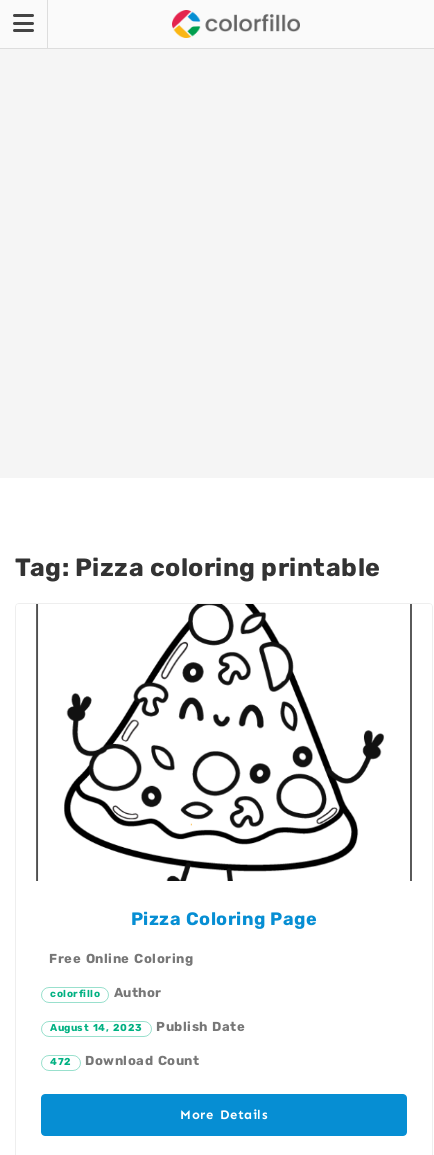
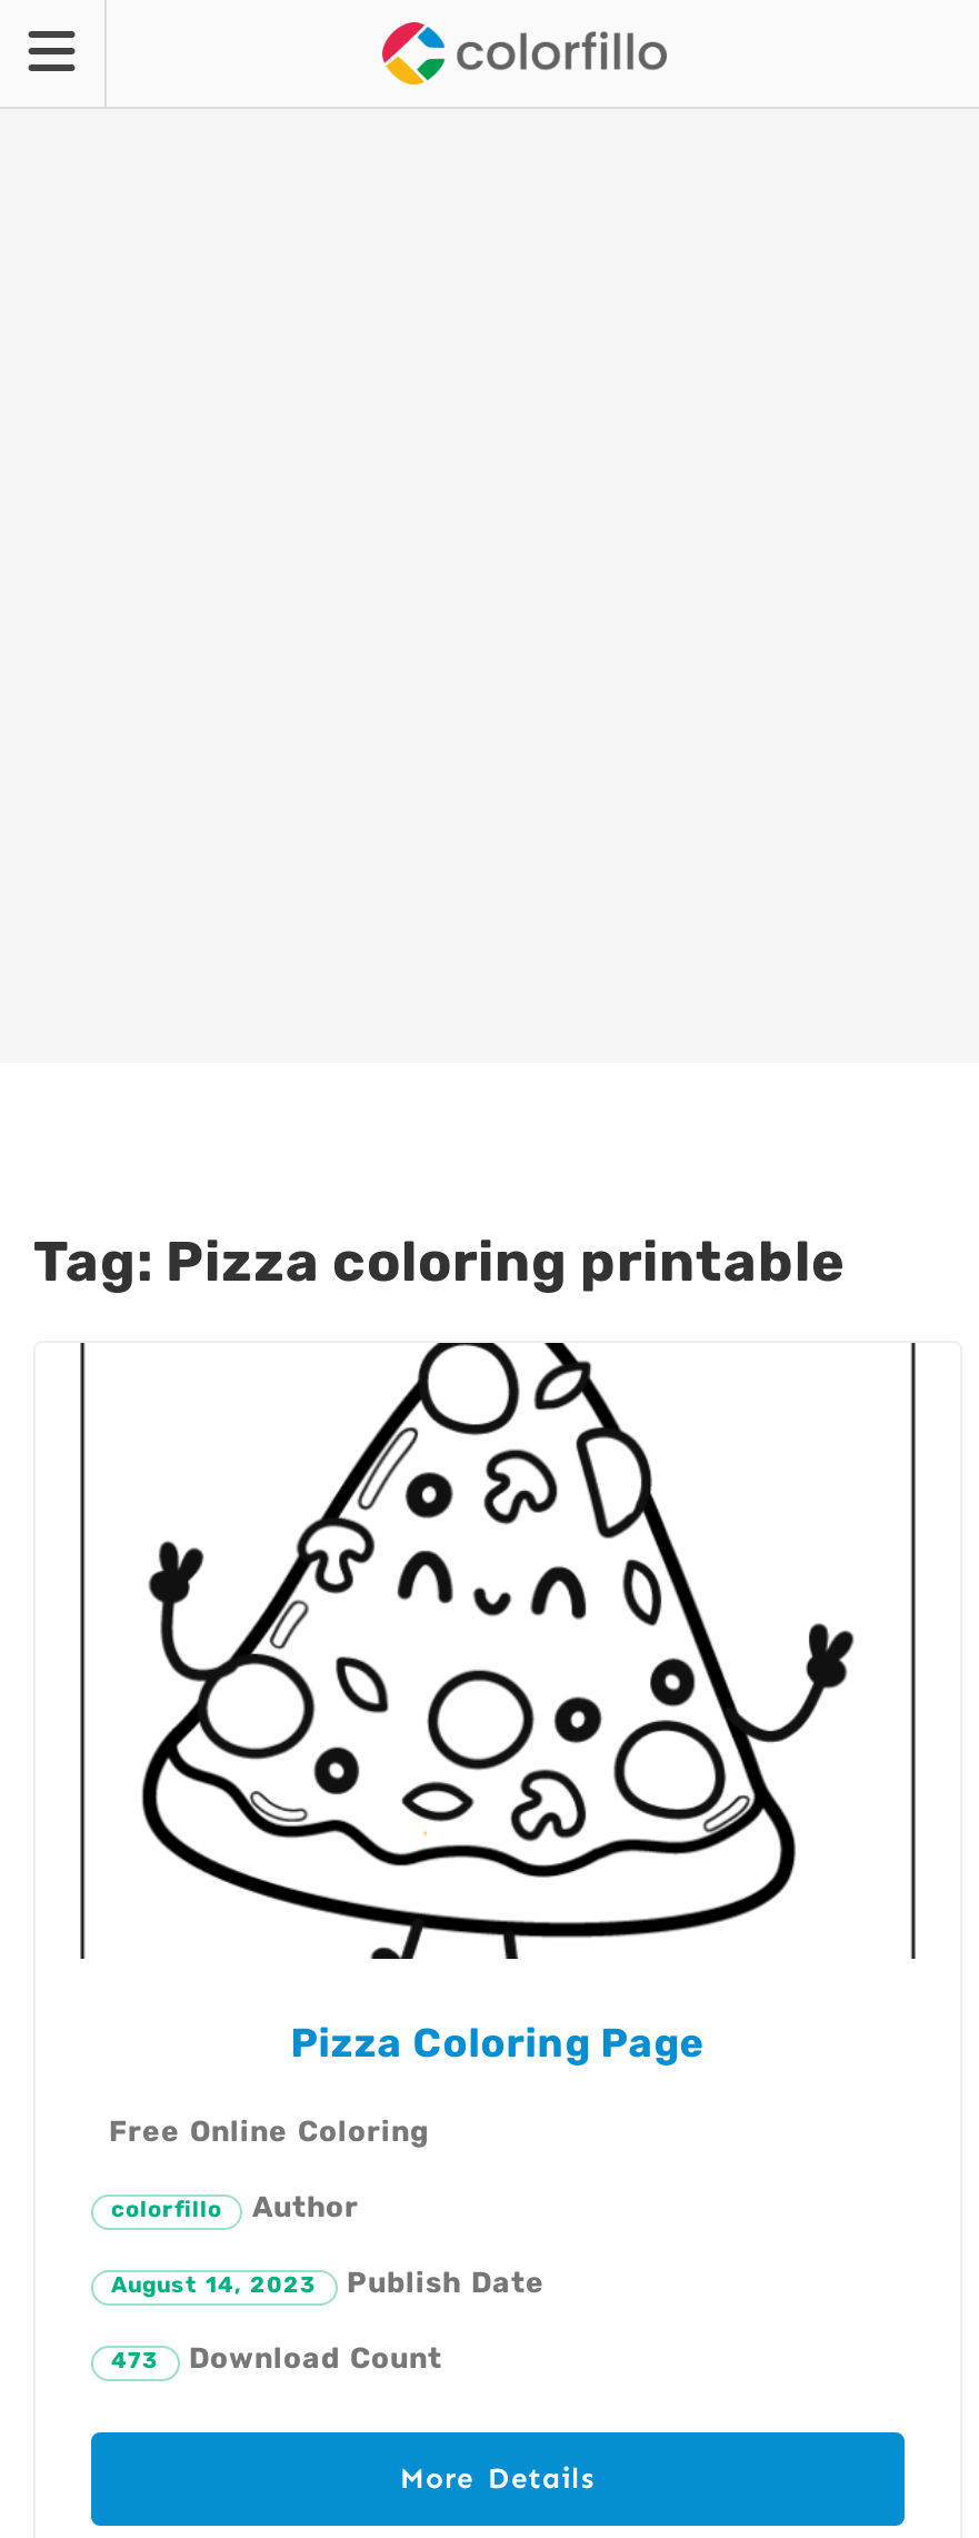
[50,1053,199,1068] 472 Download Count -> [111,2342,442,2375] 473 Download Count

